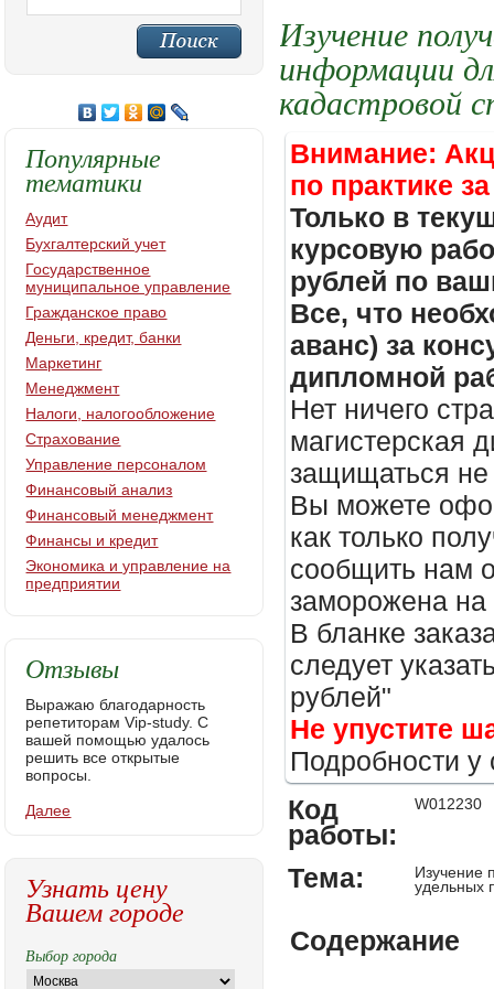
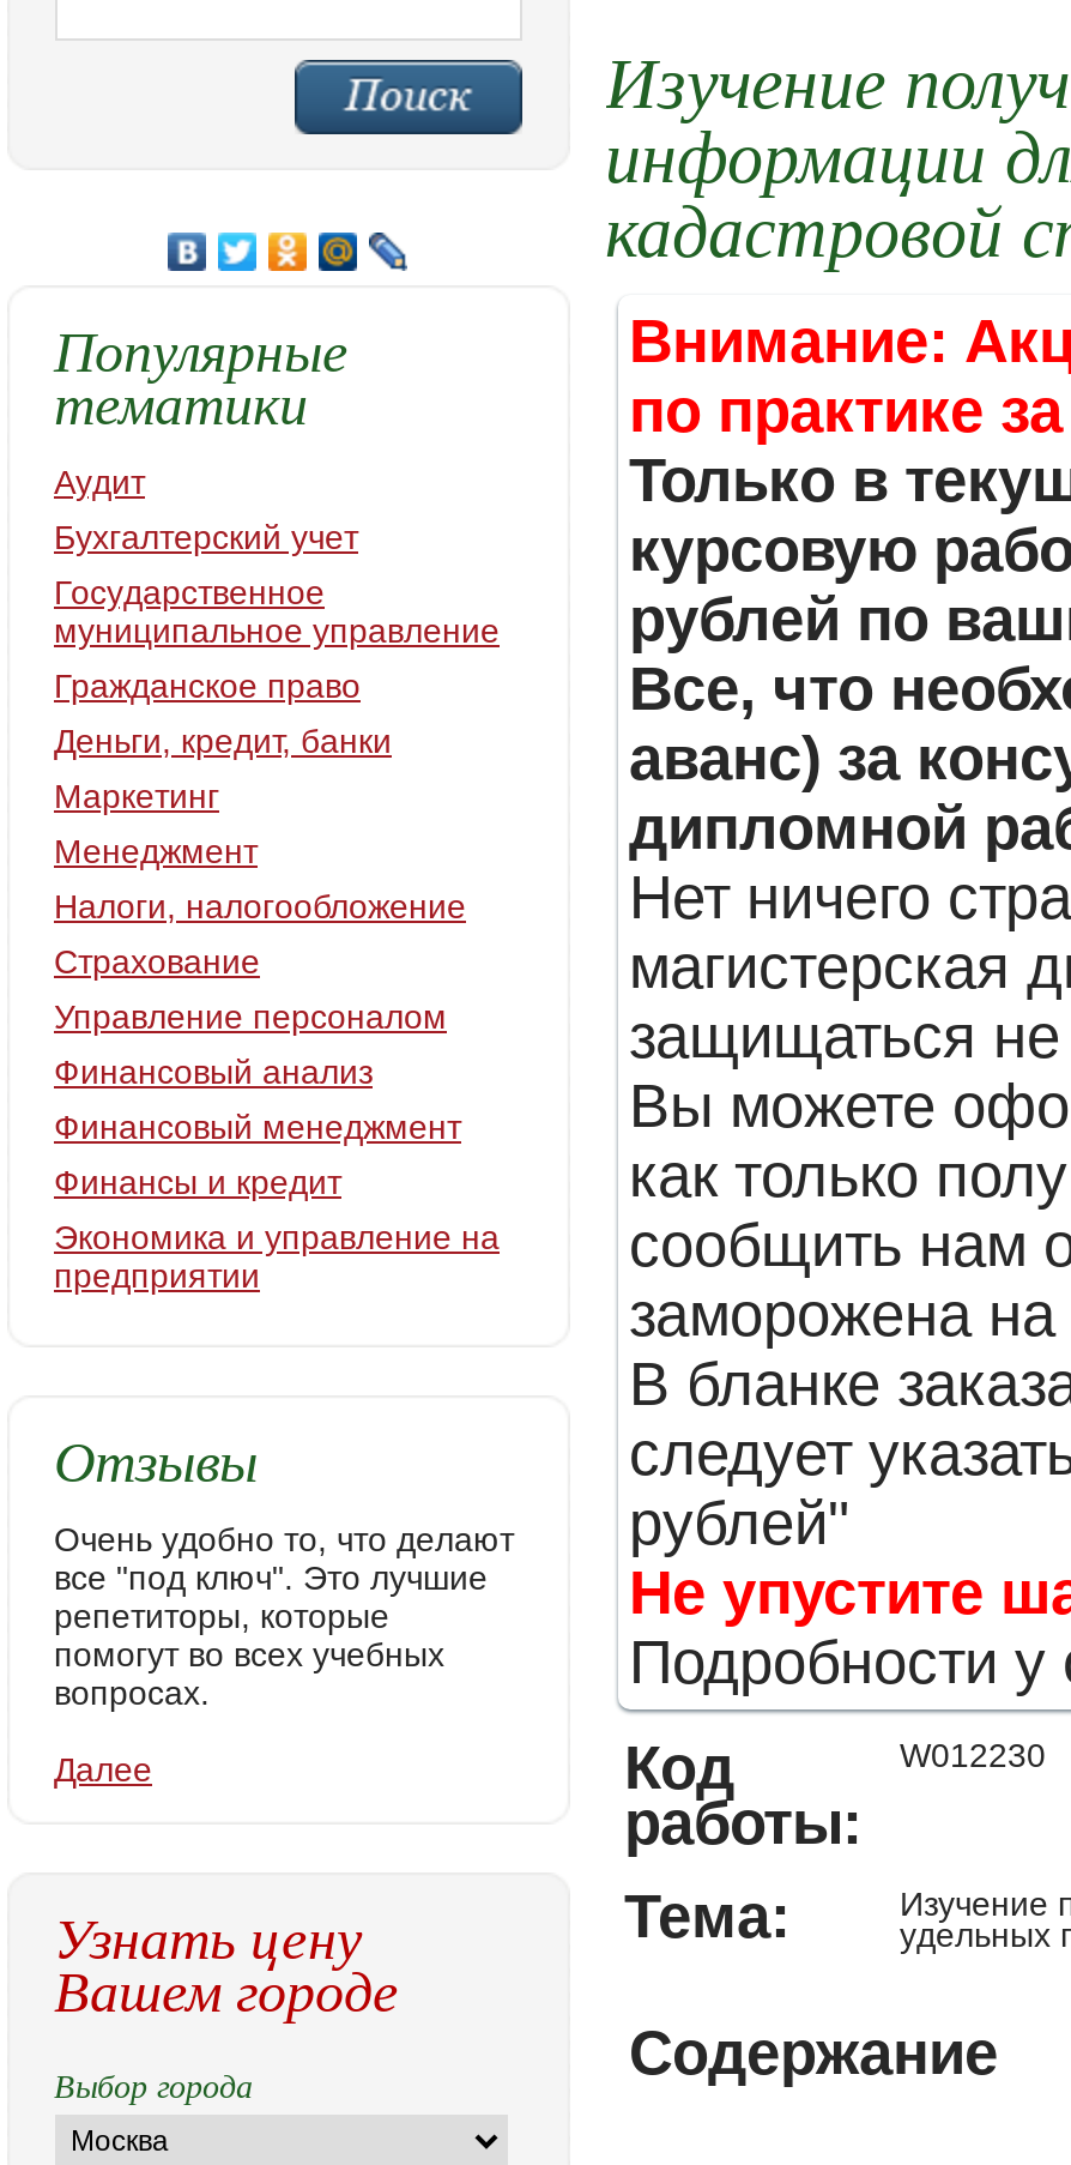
[26,696,210,784] Выражаю благодарность | репетиторам Vip-study. С | вашей помощью удалось | решить все открытые | вопросы. -> [54,1520,514,1712] Очень удобно то, что делают | все "под ключ". Это лучшие | репетиторы, которые | помогут во всех учебных | вопросах.

